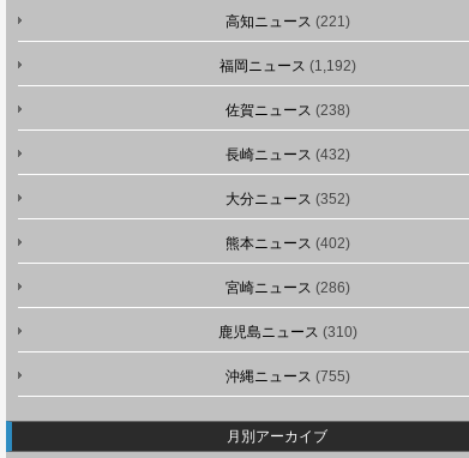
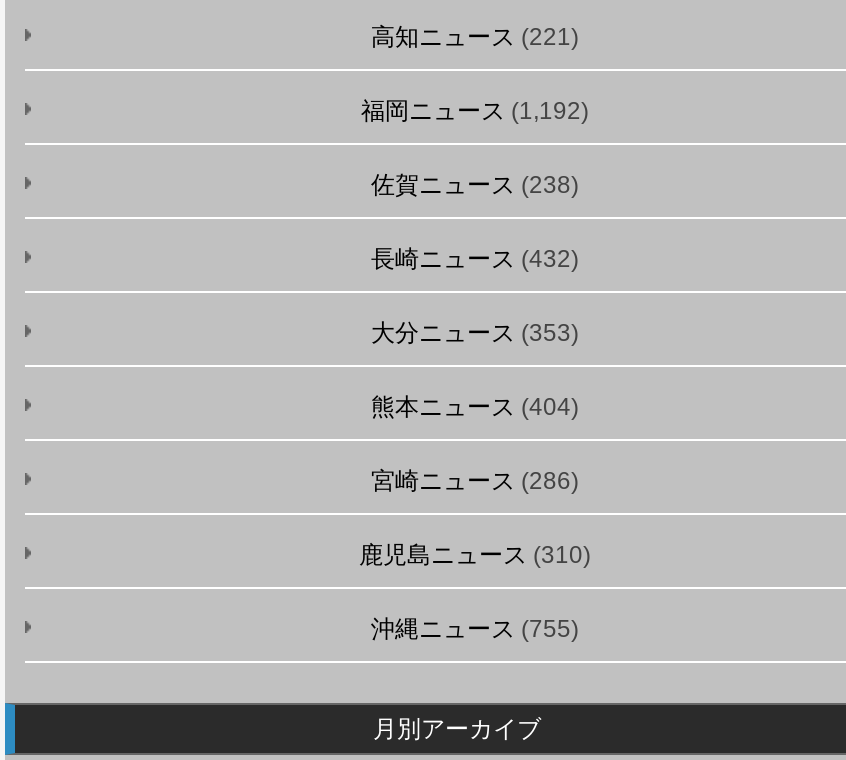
[226,191,350,207] 大分ニュース(352) -> [371,319,579,347] 大分ニュース(353)
[226,235,350,252] 熊本ニュース(402) -> [371,393,579,421] 熊本ニュース(404)

